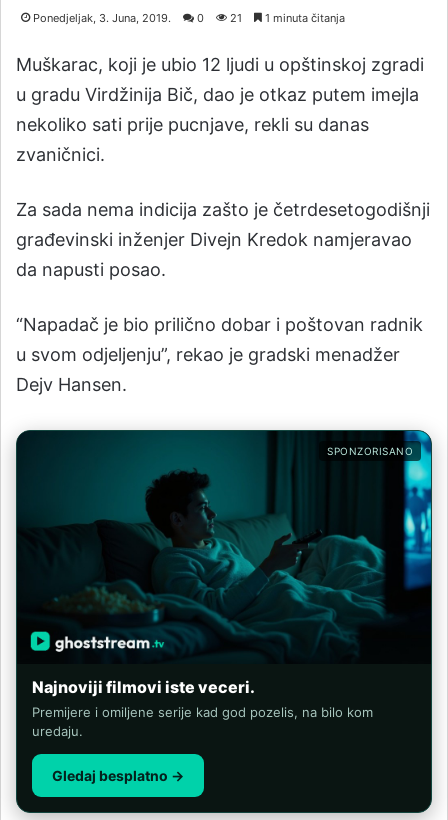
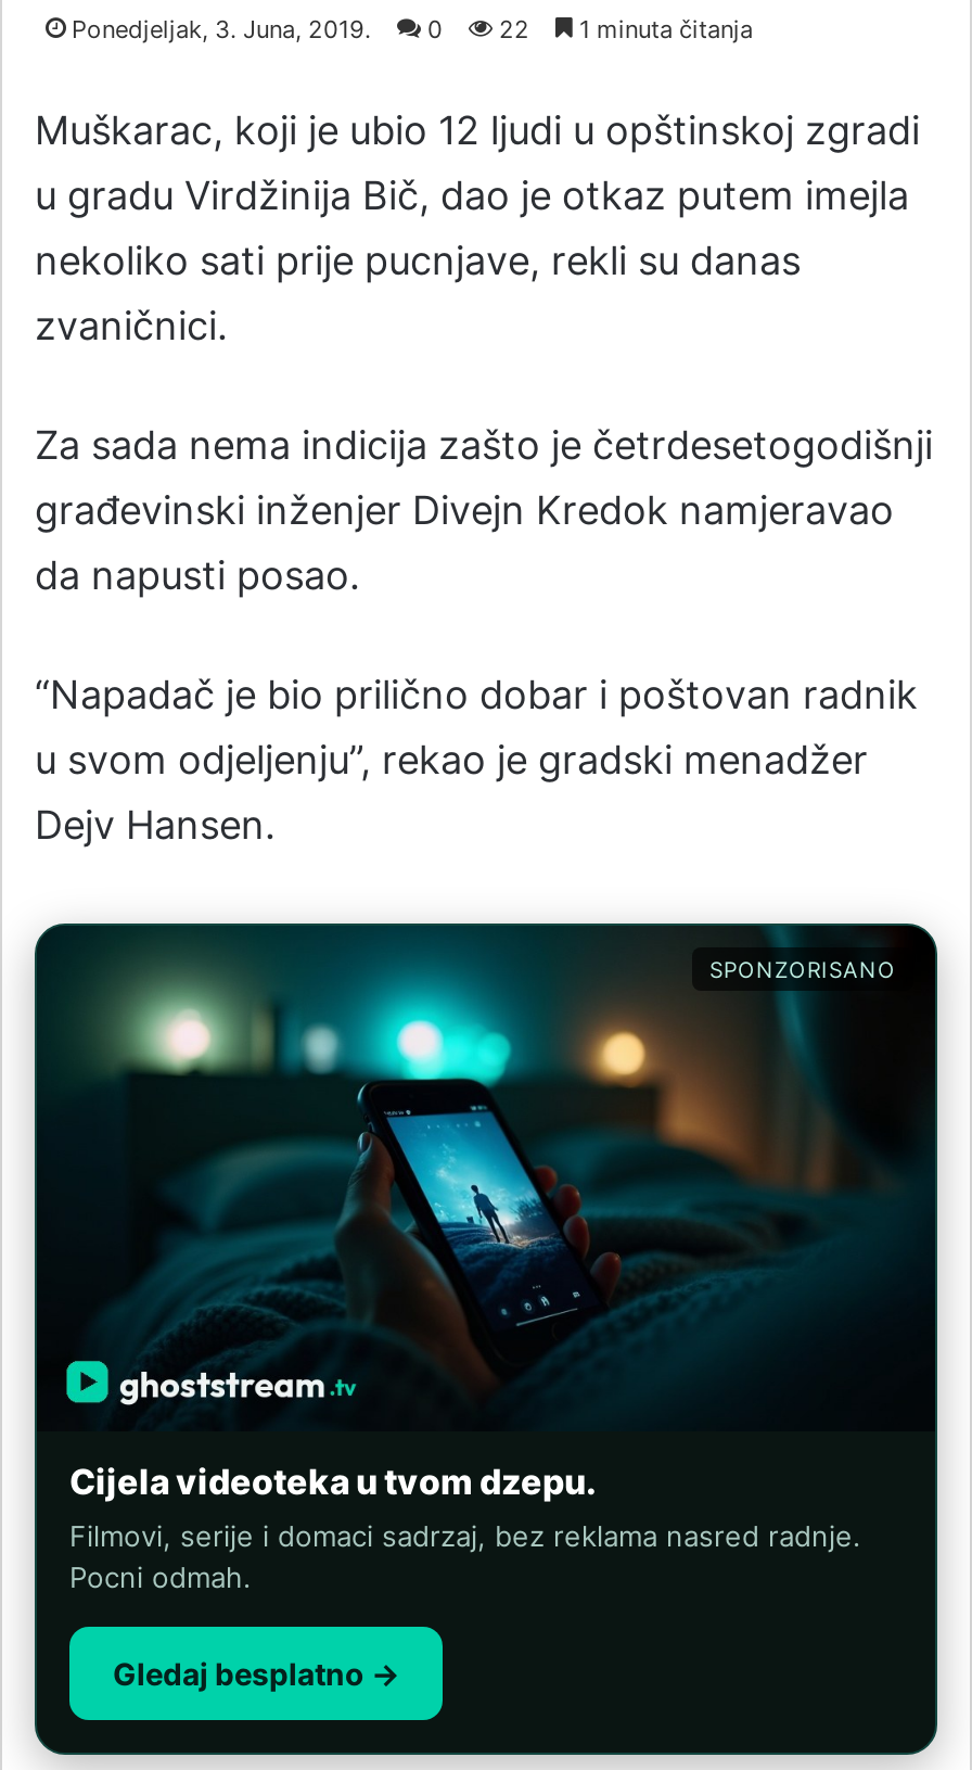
[33,11,345,25] Ponedjeljak, 3. Juna, 2019. 0 21 1 minuta čitanja -> [72,14,753,44] Ponedjeljak, 3. Juna, 2019. 0 22 1 minuta čitanja
[32,430,432,739] [image] | Najnoviji filmovi iste veceri. | Premijere i omiljene serije kad god pozelis, na bilo kom | uredaju. -> [69,924,937,1594] [image] | Cijela videoteka u tvom dzepu. | Filmovi, serije i domaci sadrzaj, bez reklama nasred radnje. | Pocni odmah.

